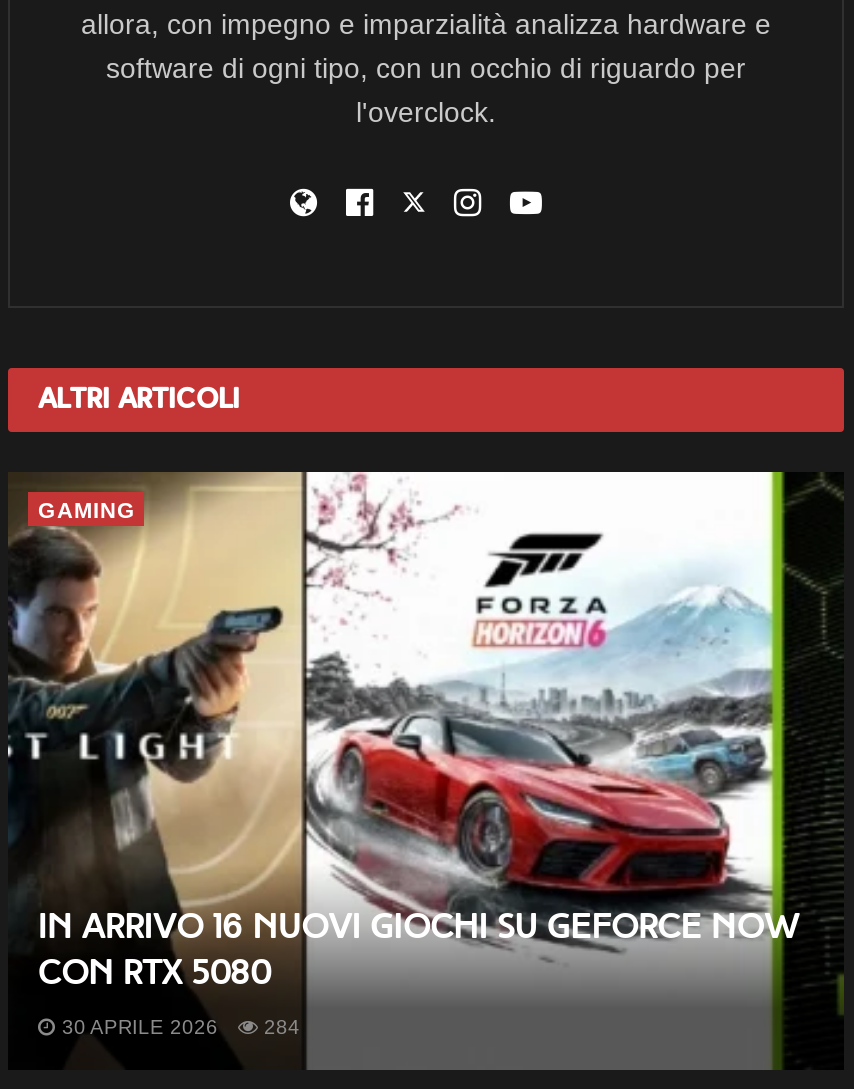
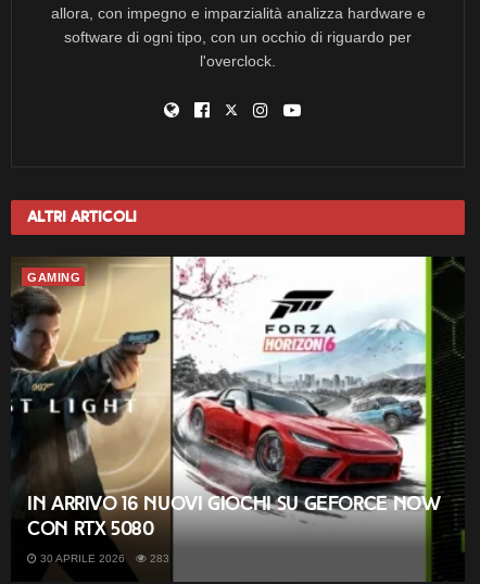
[56,1016,300,1038] 30 APRILE 2026 284 -> [37,553,169,565] 30 APRILE 2026 283

